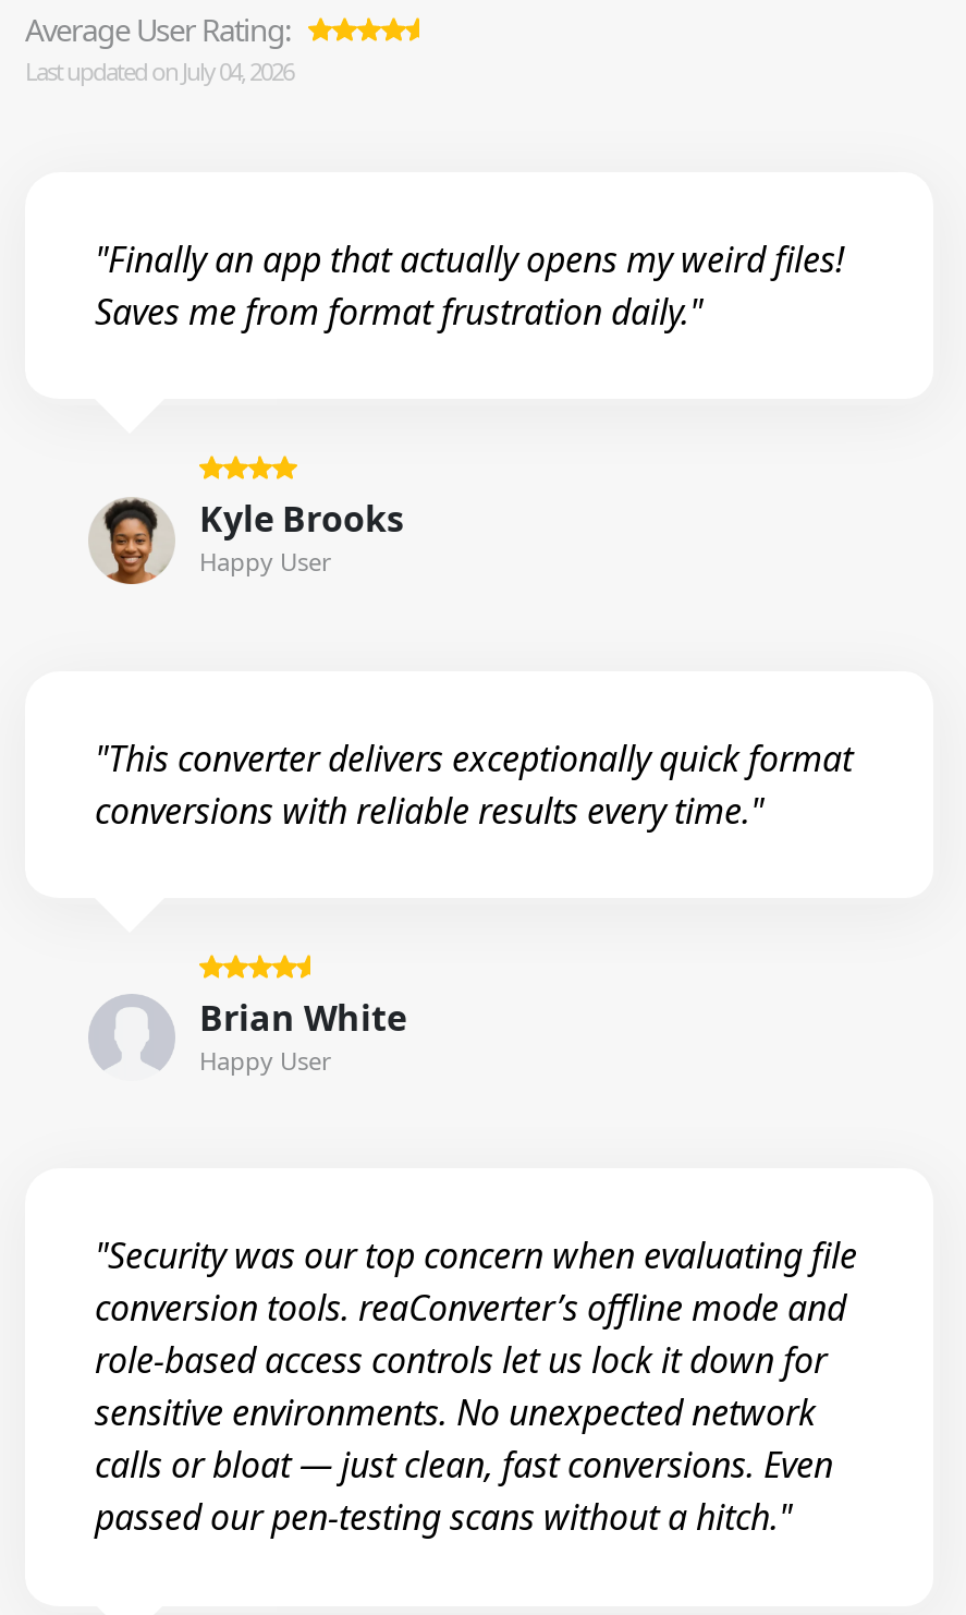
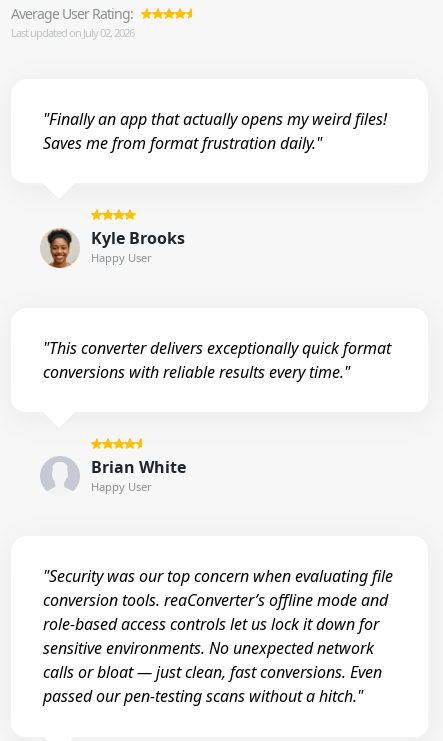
[25,54,293,87] Last updated on July 04, 2026 -> [11,25,134,40] Last updated on July 02, 2026

